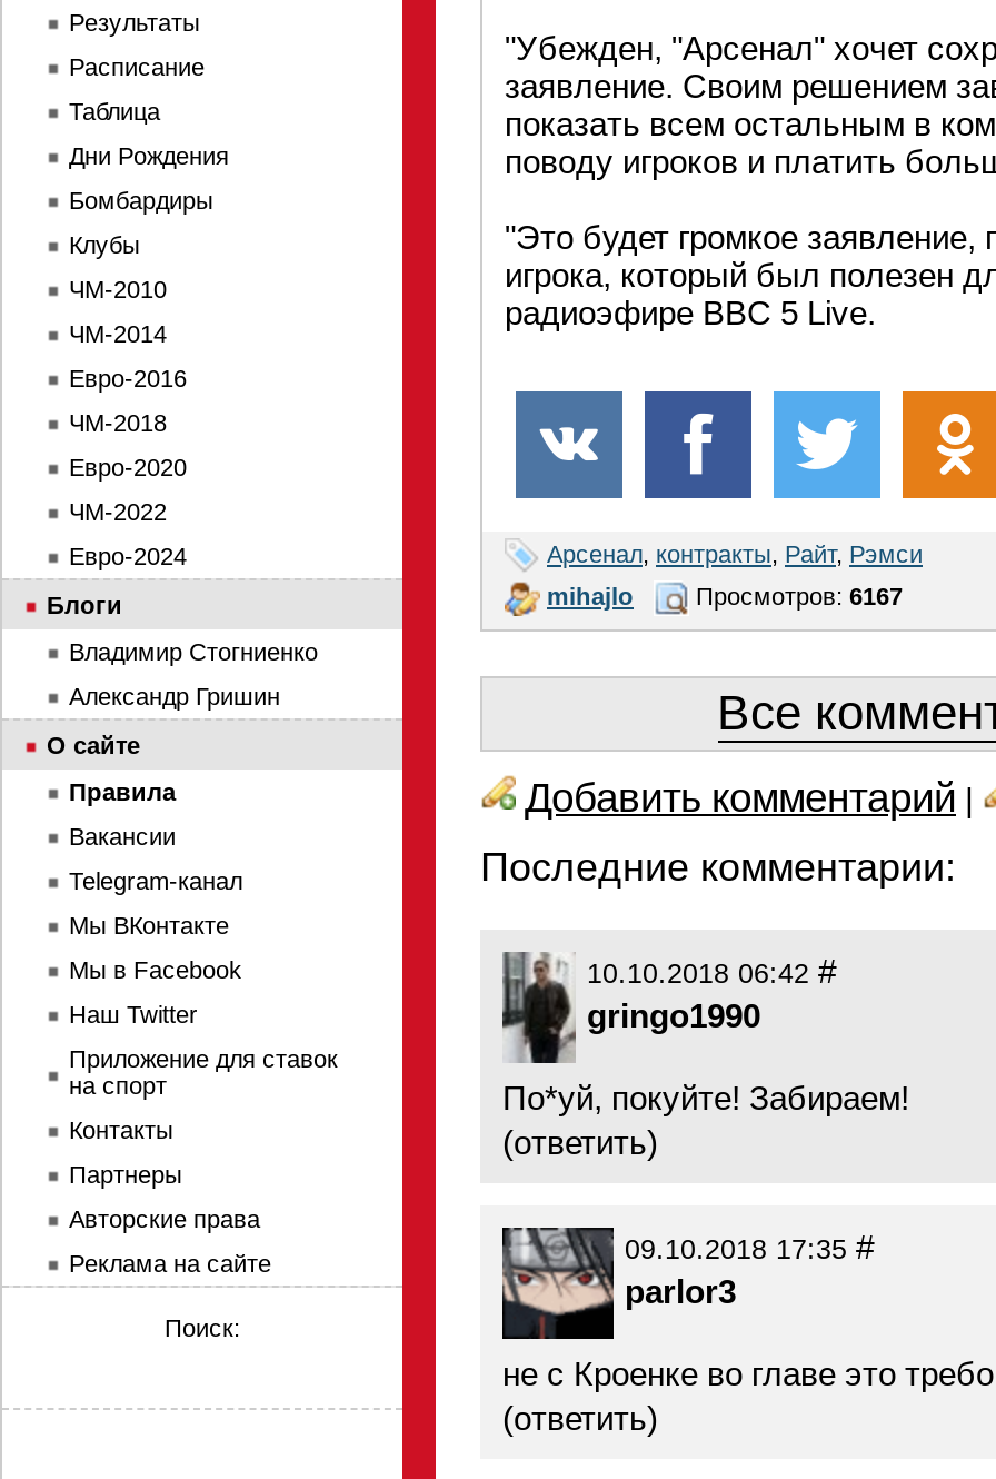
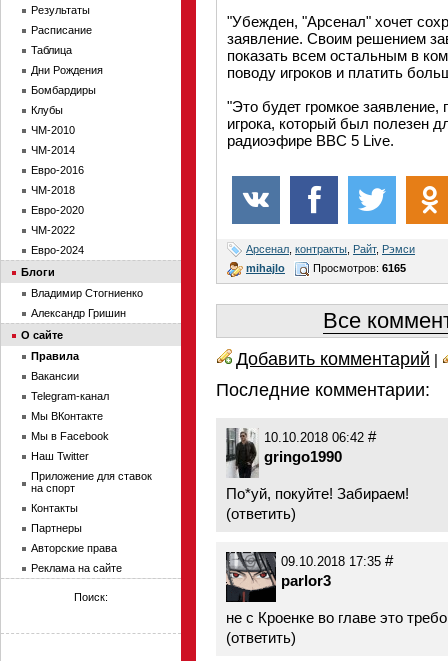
[689,583,903,609] Просмотров: 6167 -> [310,262,406,274] Просмотров: 6165

